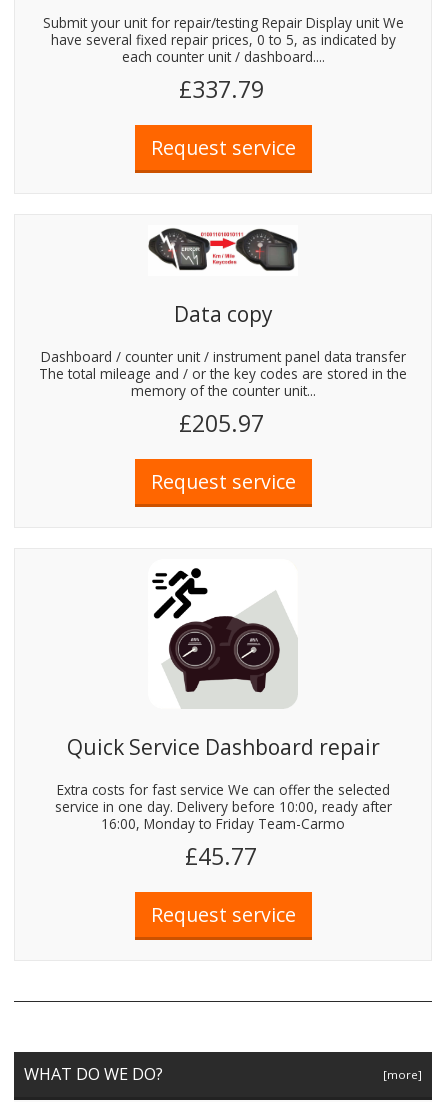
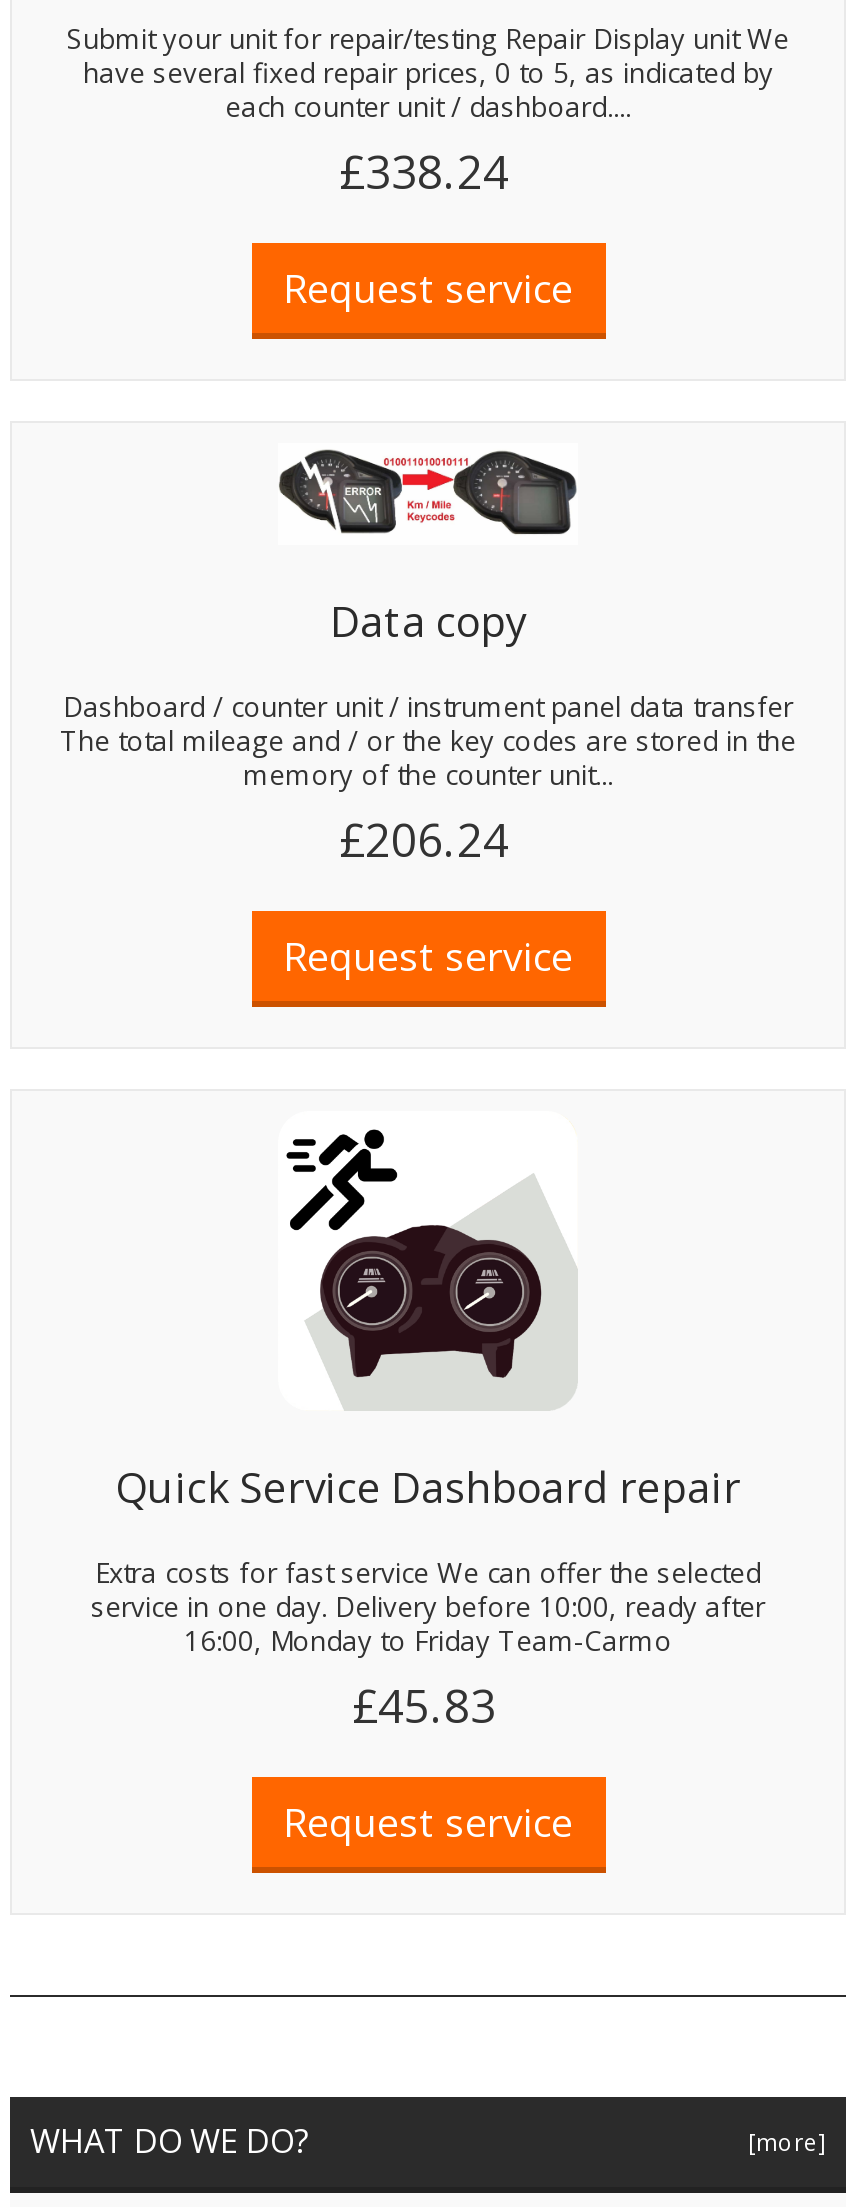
[178,74,263,105] £337.79 -> [339,140,509,202] £338.24
[178,407,263,438] £205.97 -> [339,808,509,870] £206.24
[185,840,257,871] £45.77 -> [352,1674,496,1736] £45.83

